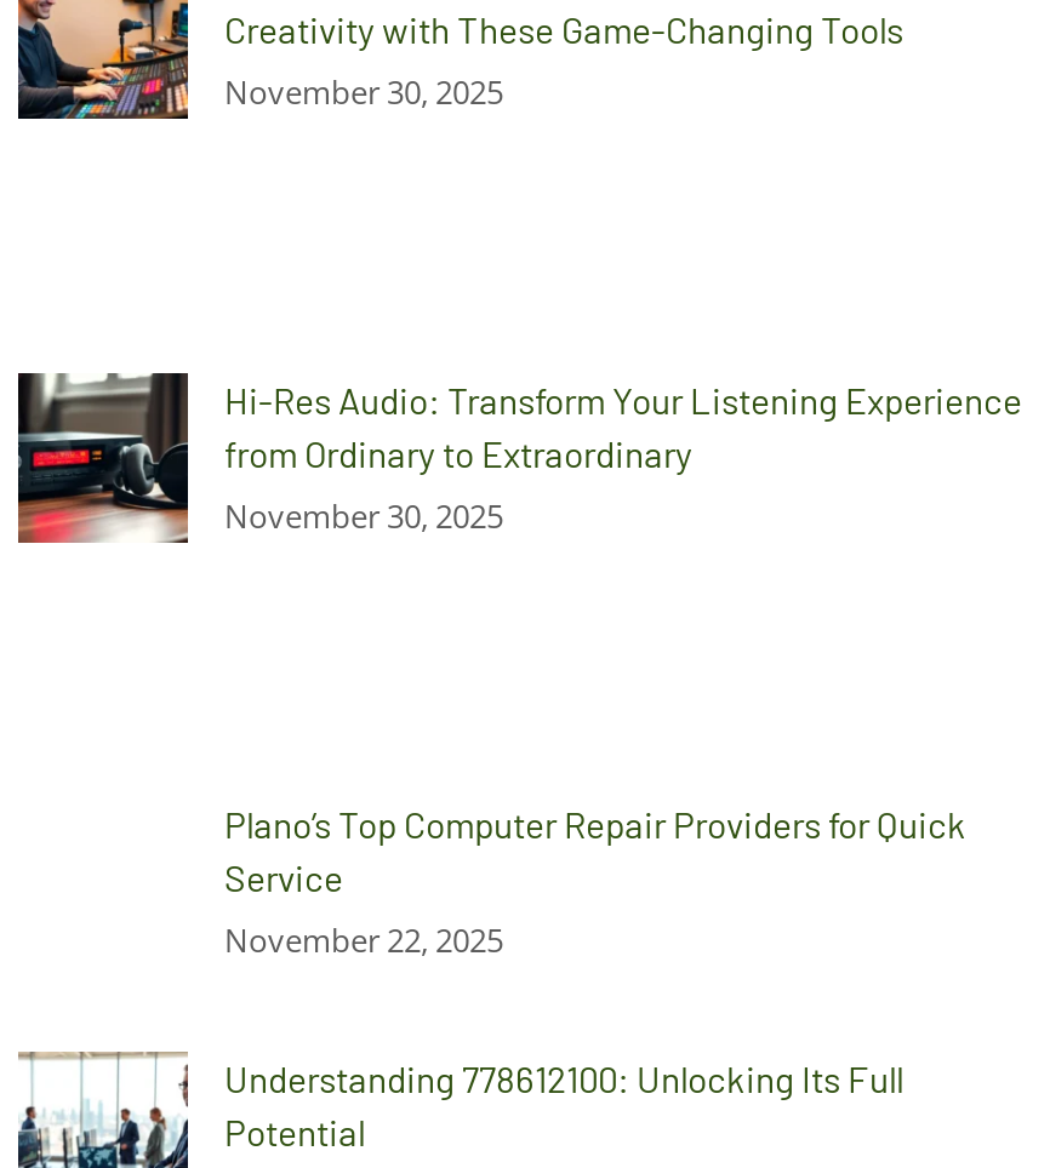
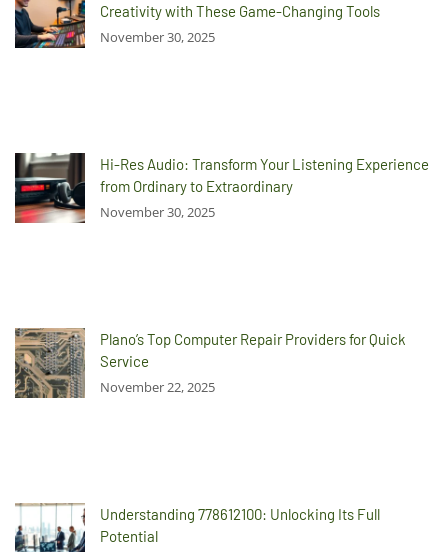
none -> [14,327,86,399] [image]

